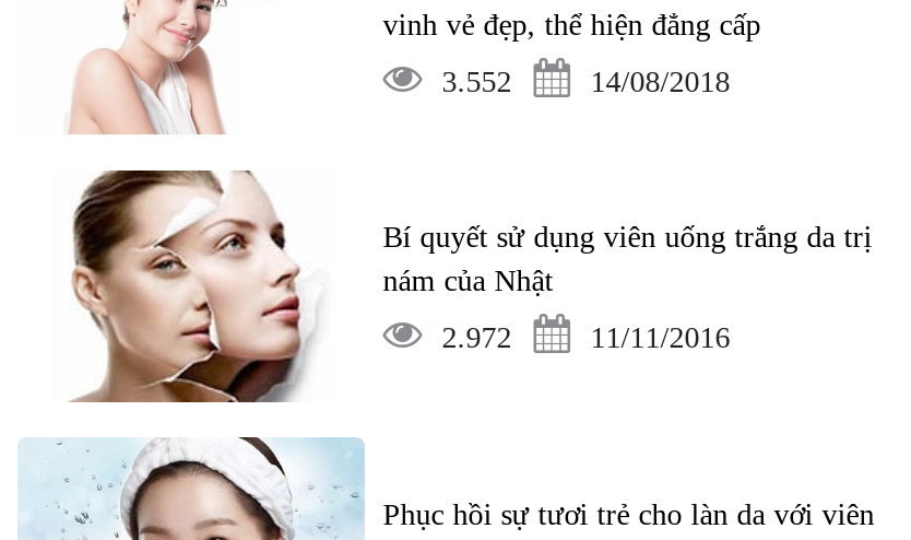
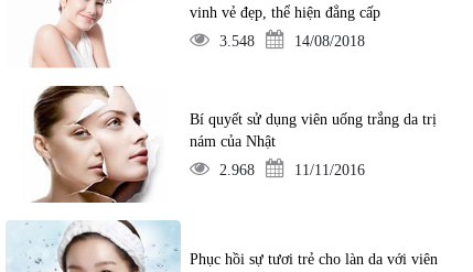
[433,65,512,98] 3.552 -> [215,33,255,49] 3.548
[433,322,512,354] 2.972 -> [215,162,255,179] 2.968

